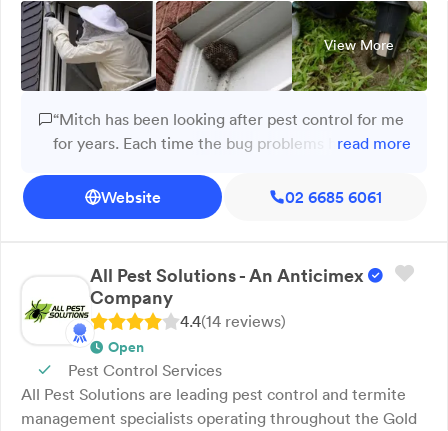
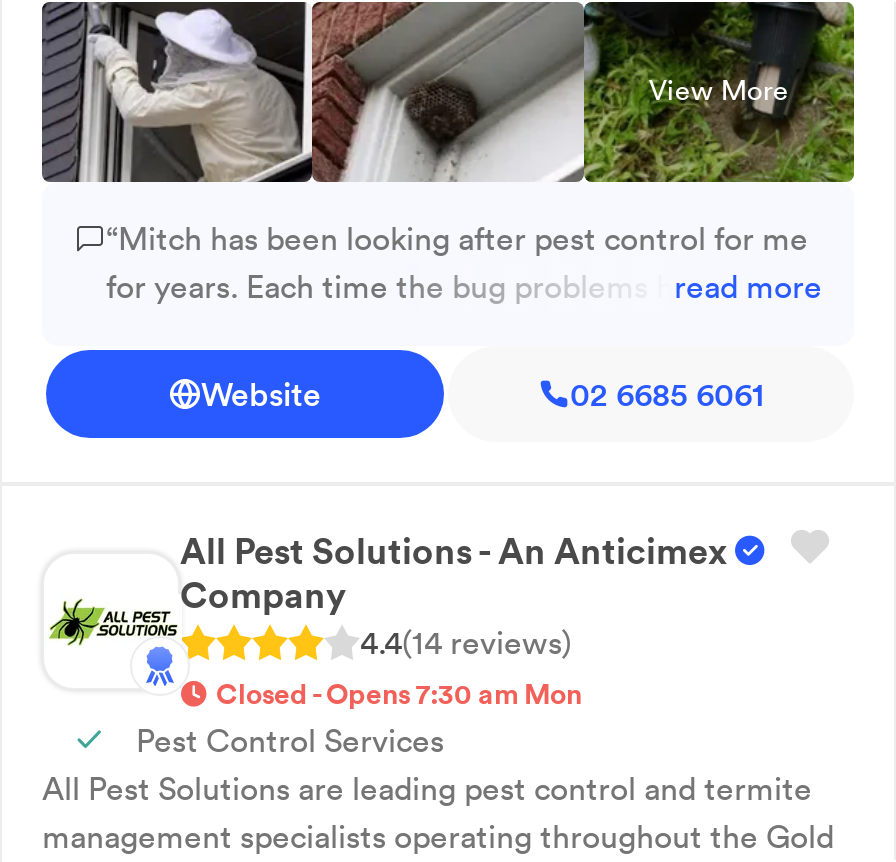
[108,338,144,356] Open -> [216,676,582,712] Closed - Opens 7:30 am Mon

